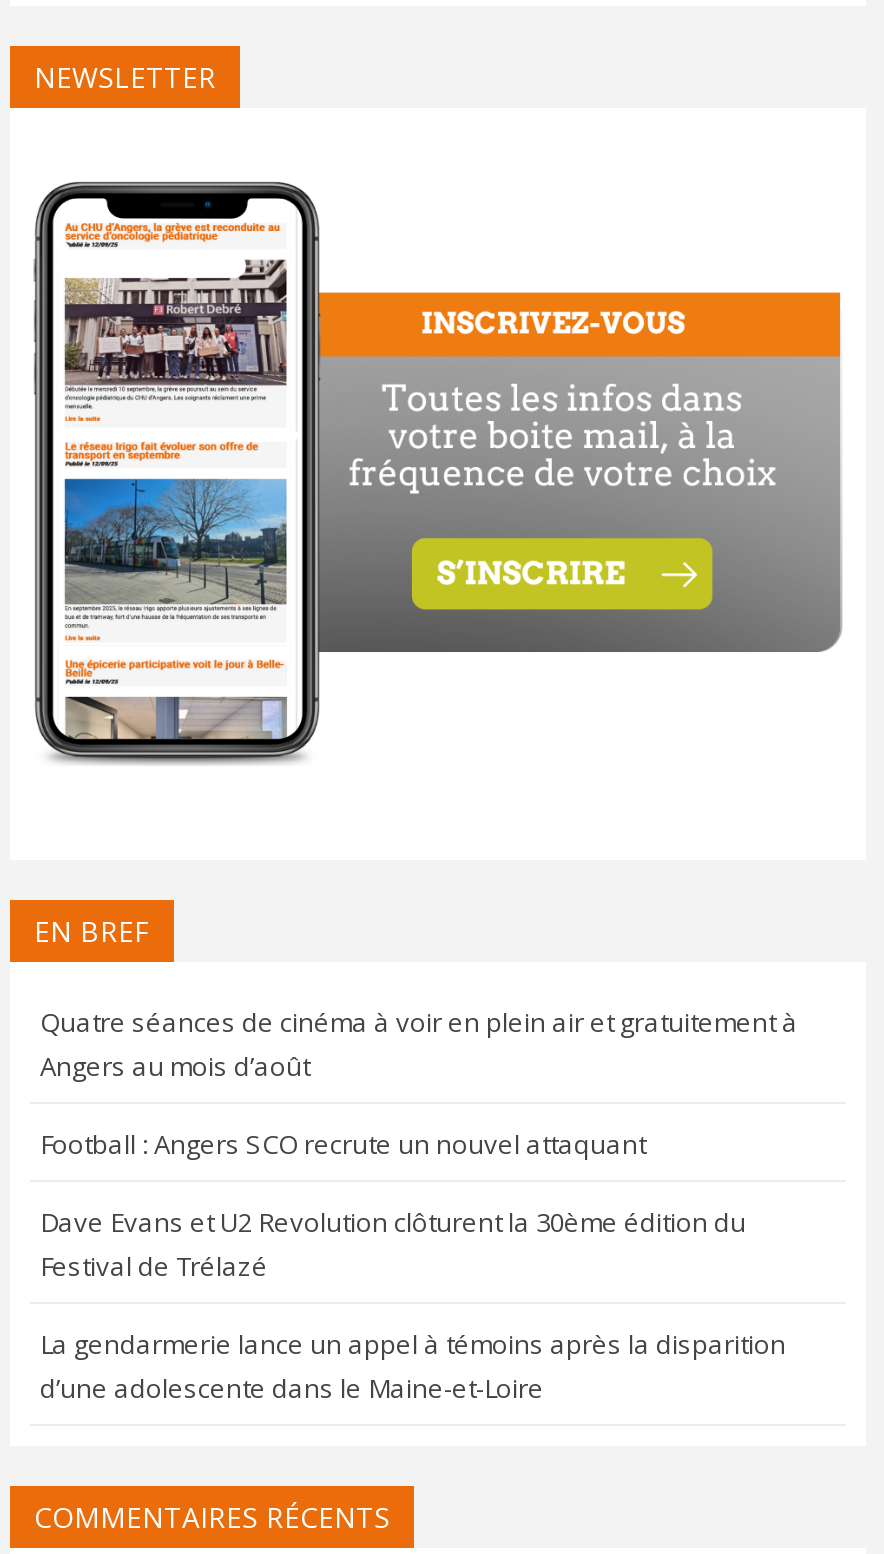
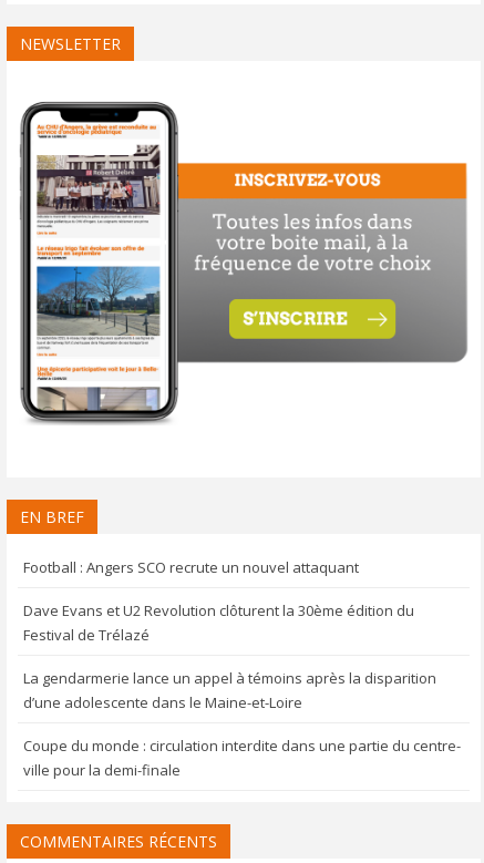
[40,1004,798,1084] Quatre séances de cinéma à voir en plein air et gratuitement à | Angers au mois d’août -> none
moved [40,1126,786,1406] -> [23,557,436,712]: Football : Angers SCO recrute un nouvel attaquant | Dave Evans et U2 Revolution clôturent la 30ème édition du | Festival de Trélazé | La gendarmerie lance un appel à témoins après la disparition | d’une adolescente dans le Maine-et-Loire
none -> [23,735,461,779] Coupe du monde : circulation interdite dans une partie du centre- | ville pour la demi-finale

